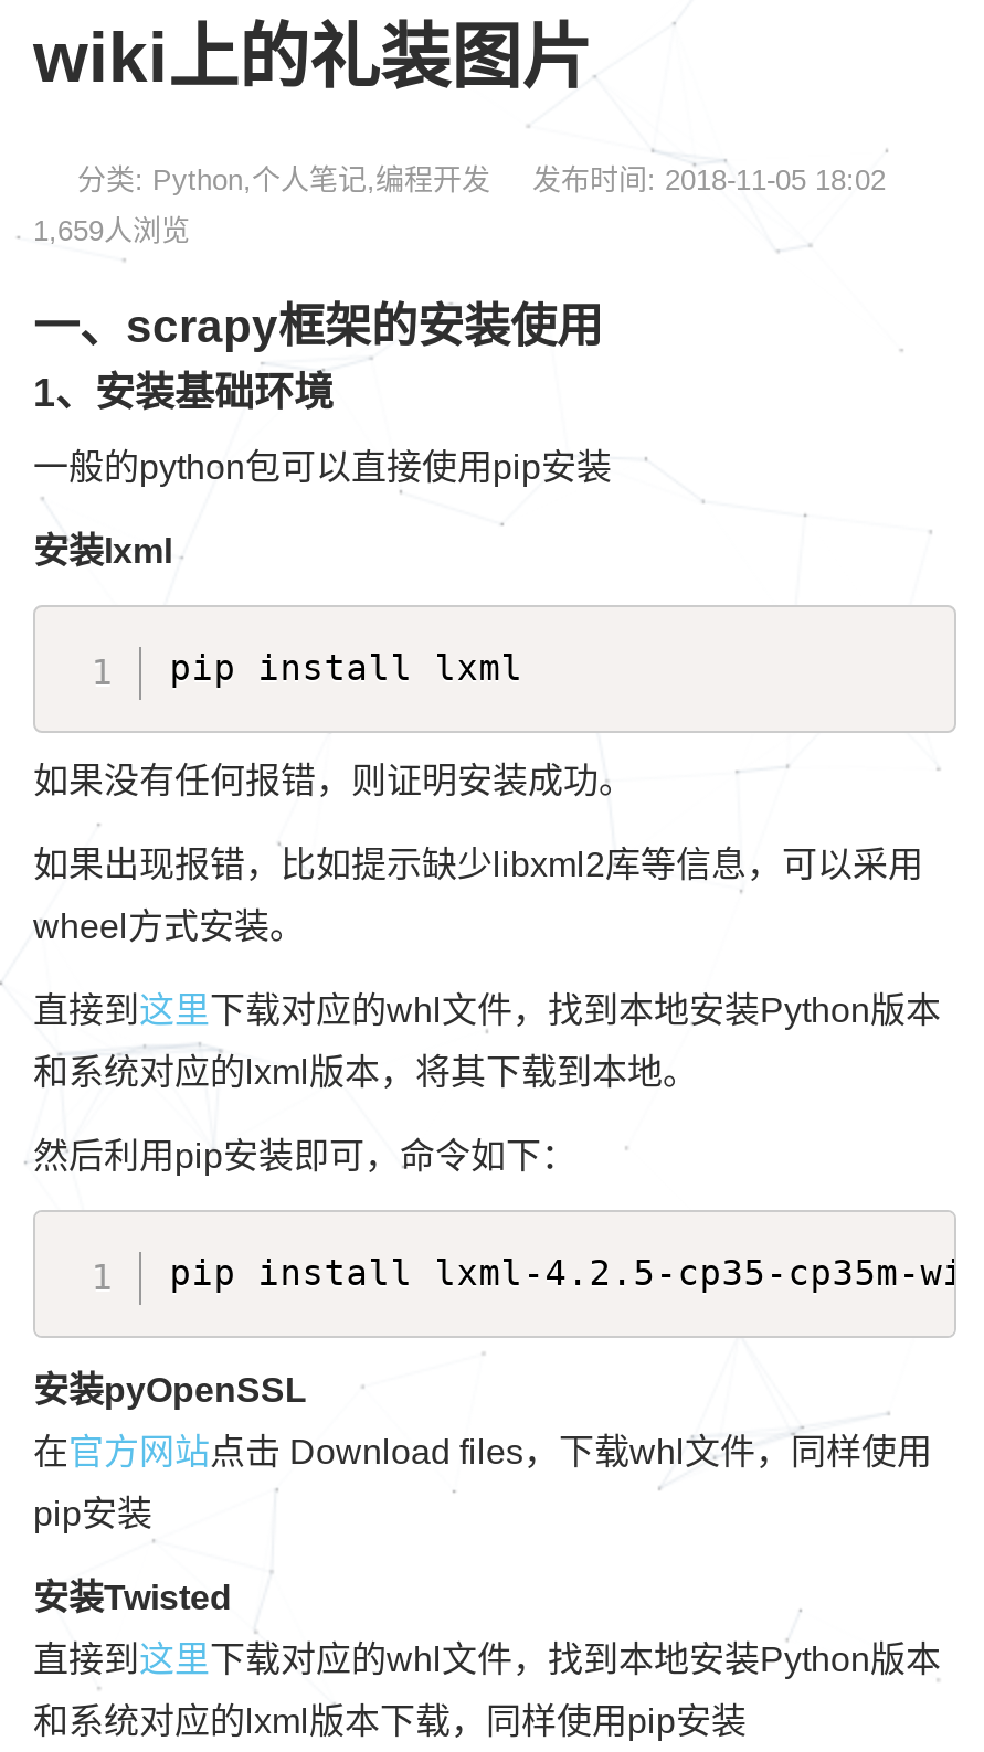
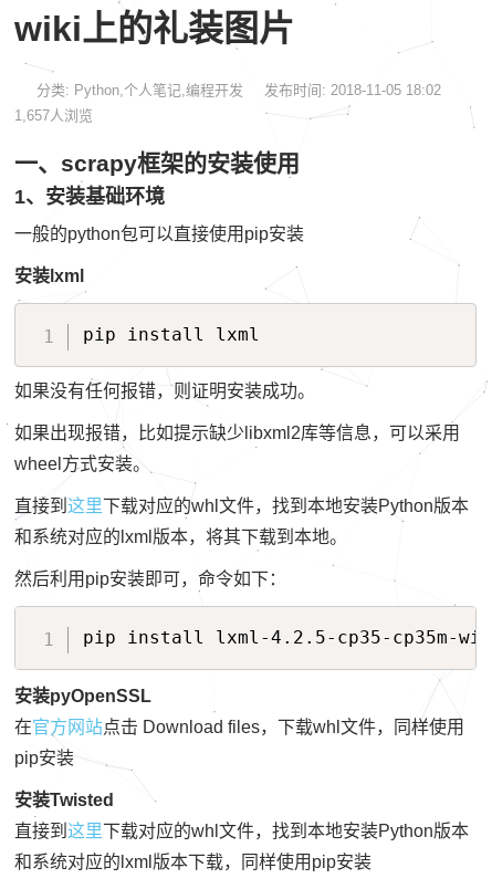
[33,214,190,247] 1,659人浏览 -> [14,107,93,124] 1,657人浏览

